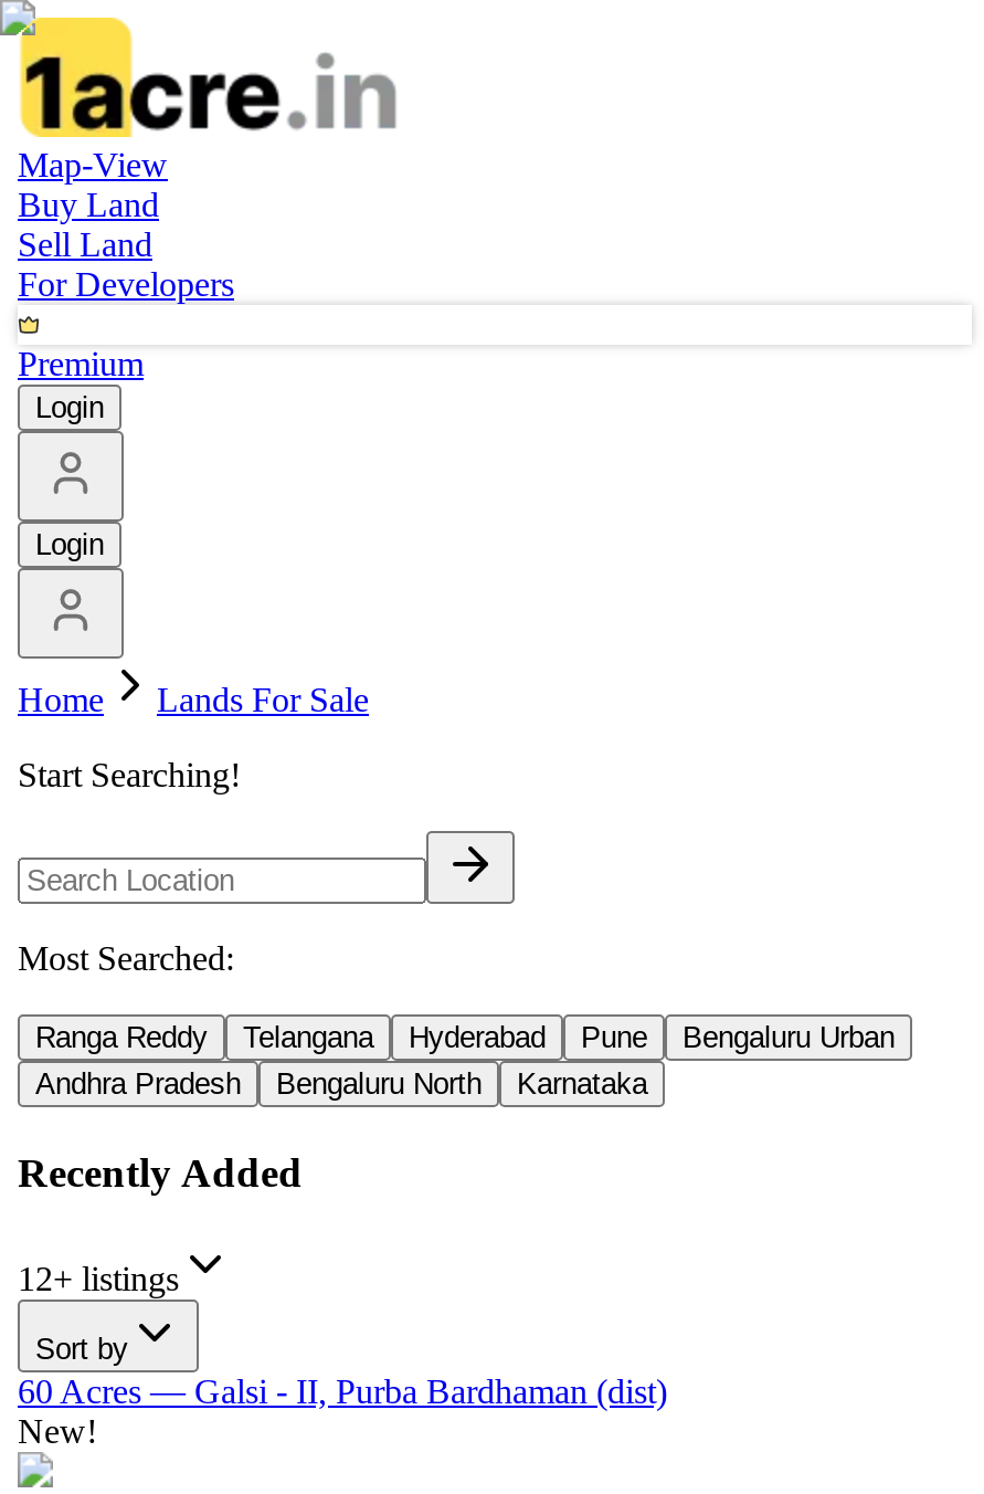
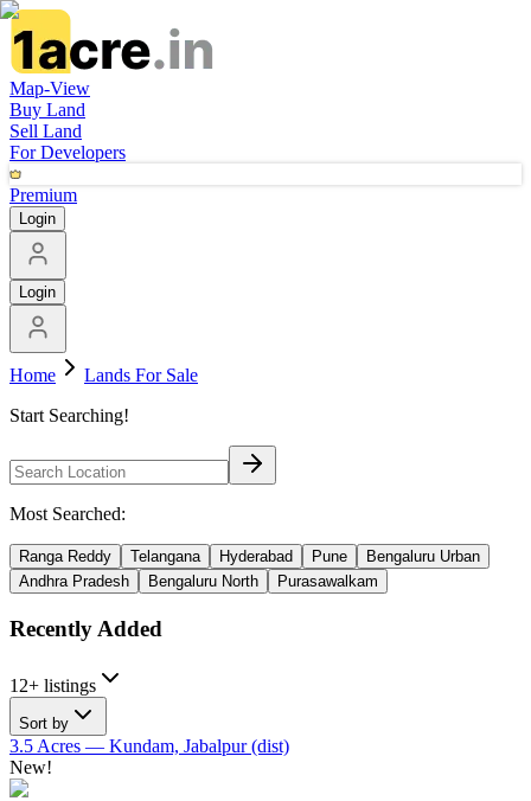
[517,1067,647,1101] Karnataka -> [277,572,378,590] Purasawalkam
[18,1373,667,1411] 60 Acres— Galsi - II, Purba Bardhaman (dist) -> [9,736,289,756] 3.5 Acres— Kundam, Jabalpur (dist)

